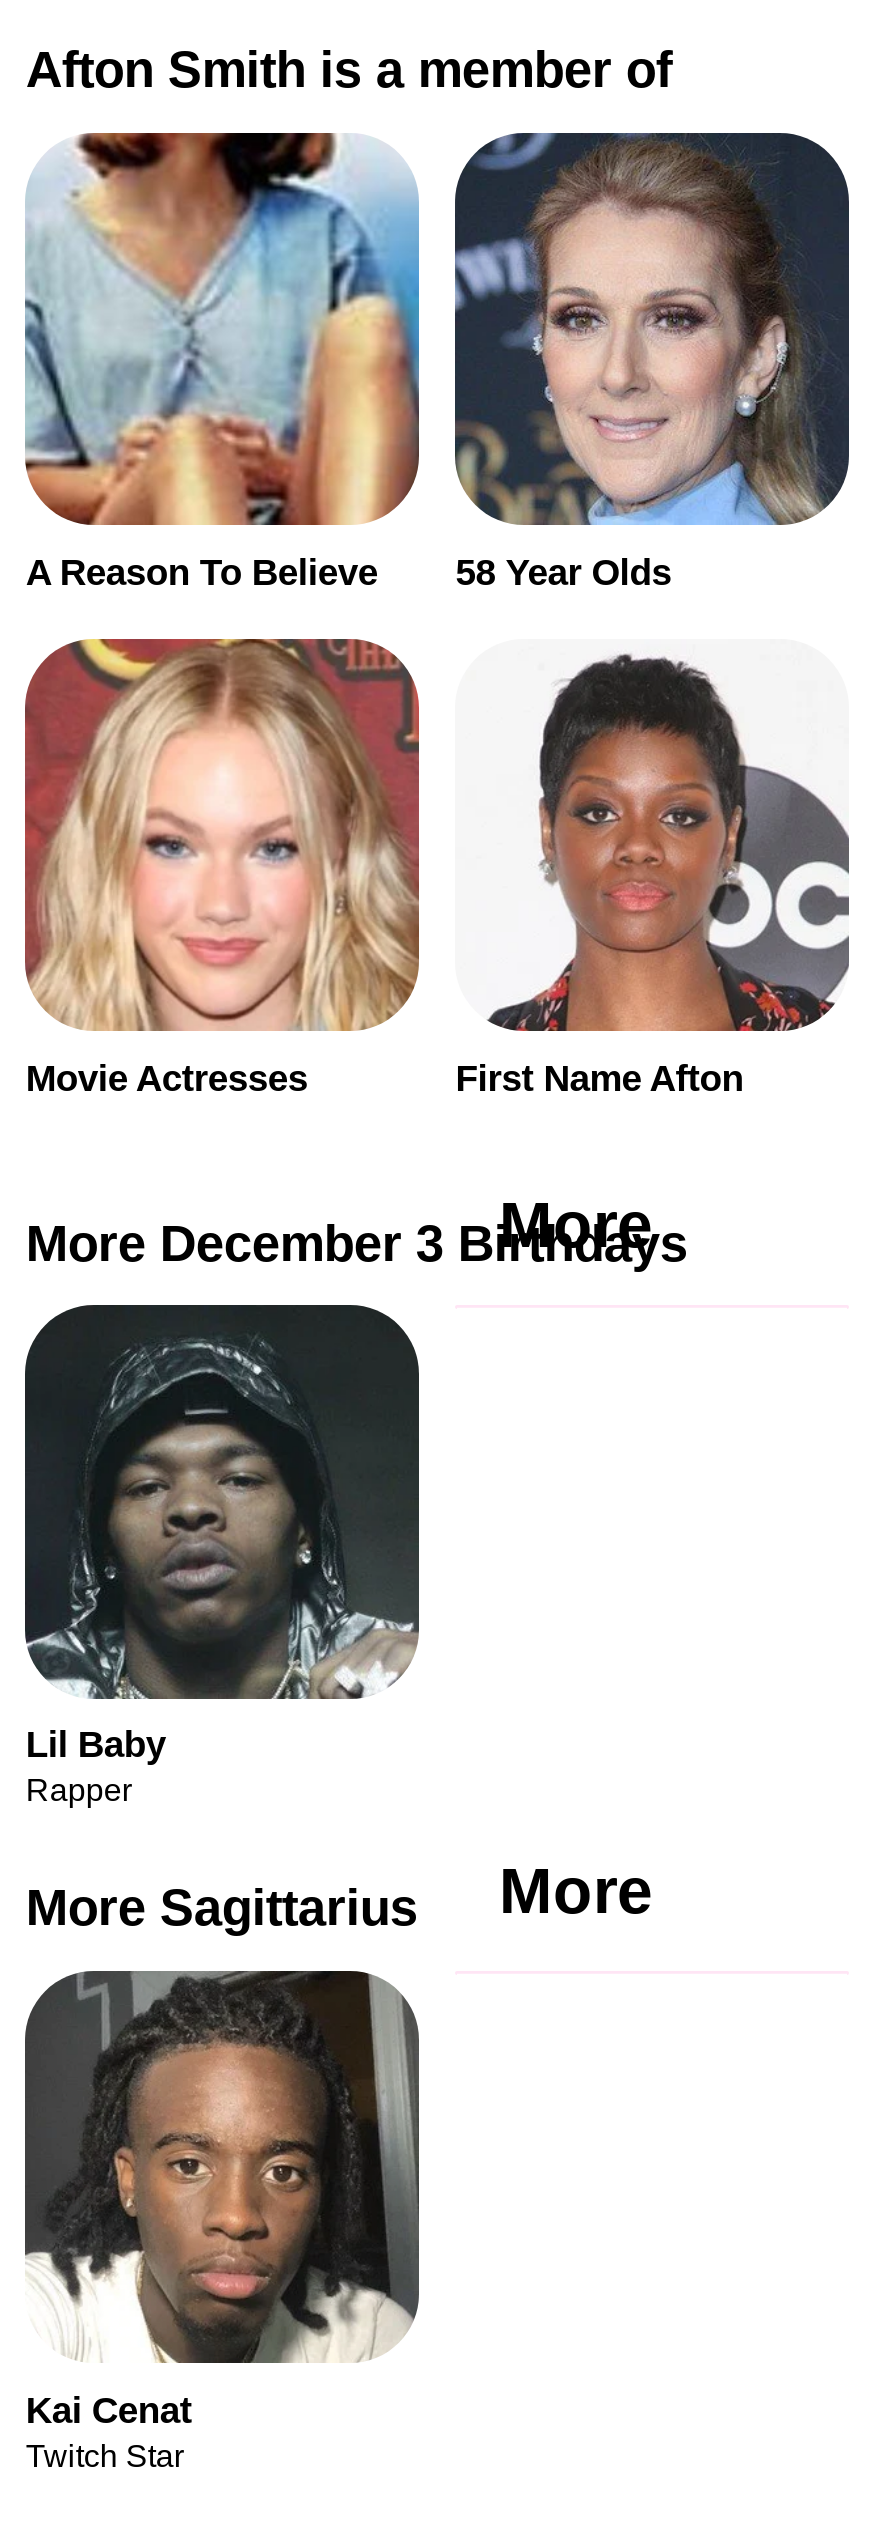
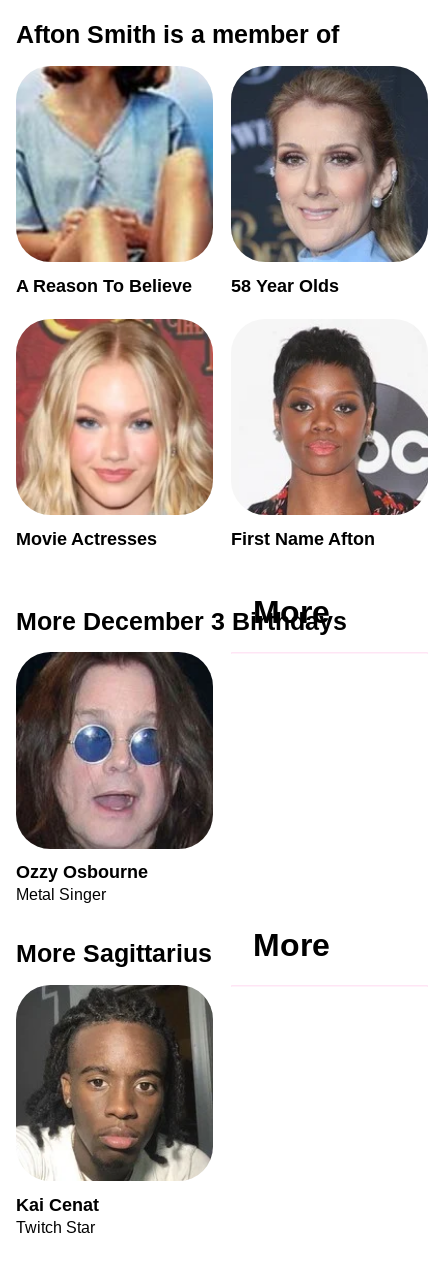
[25,1305,419,1807] [image] | Lil Baby | Rapper -> [16,652,212,903] [image] | Ozzy Osbourne | Metal Singer

